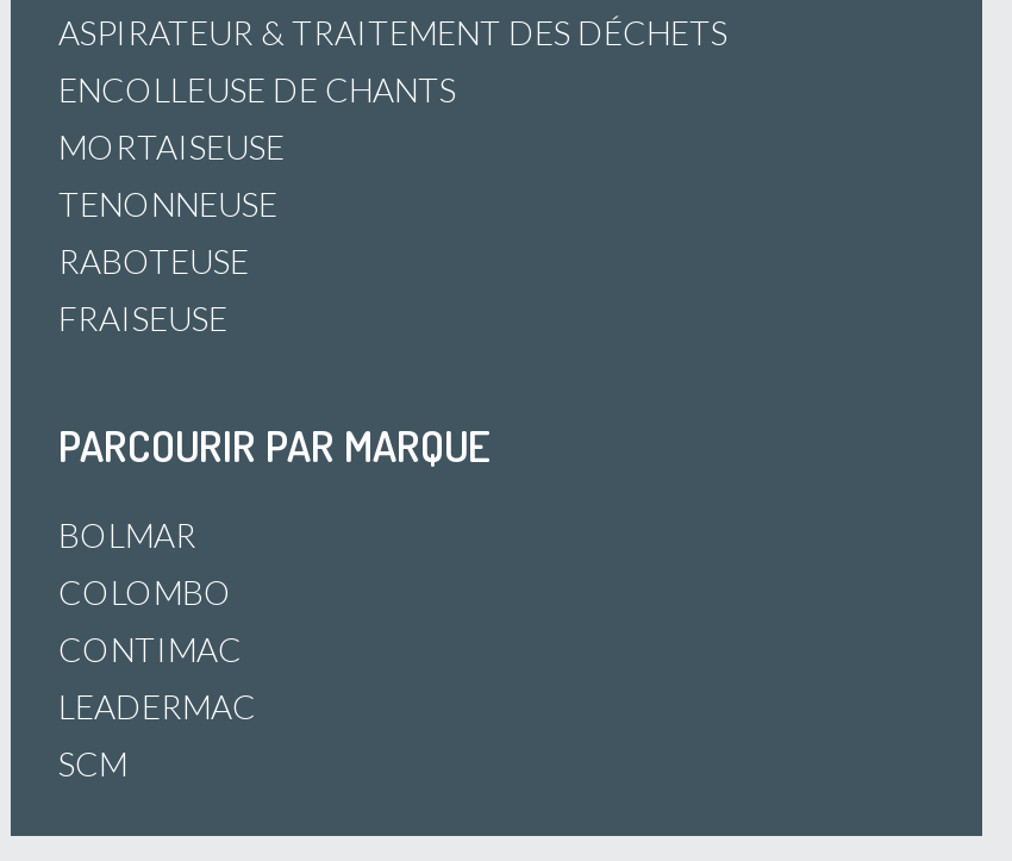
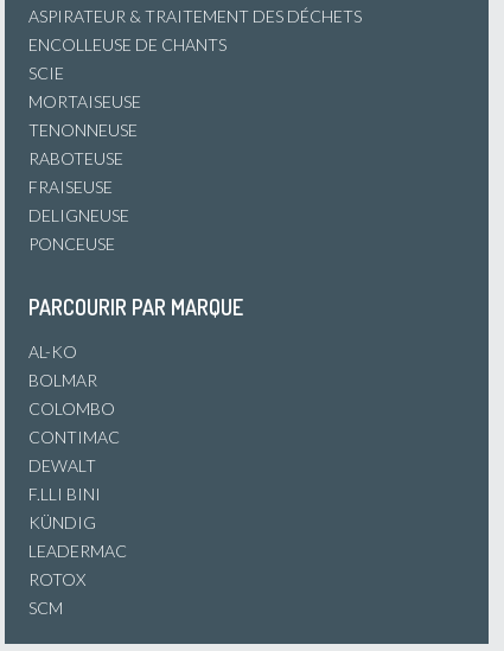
none -> [28,63,64,83] SCIE
none -> [28,205,129,254] DELIGNEUSE | PONCEUSE
none -> [28,342,77,362] AL-KO
none -> [28,455,101,532] DEWALT | F.LLI BINI | KÜNDIG
none -> [28,569,85,589] ROTOX

